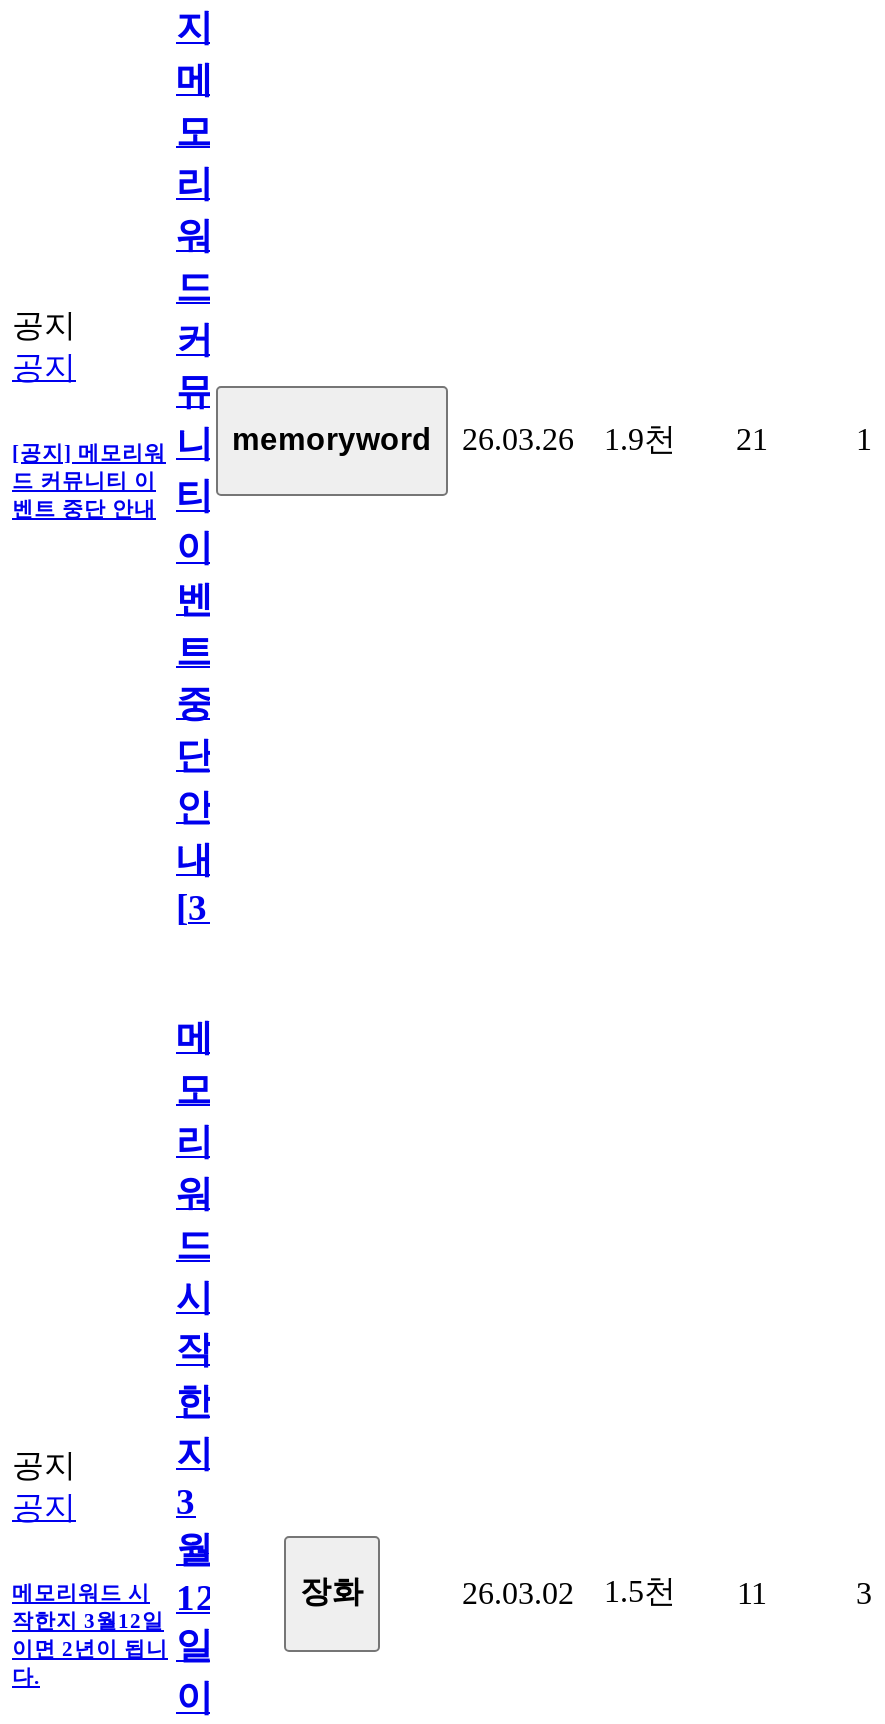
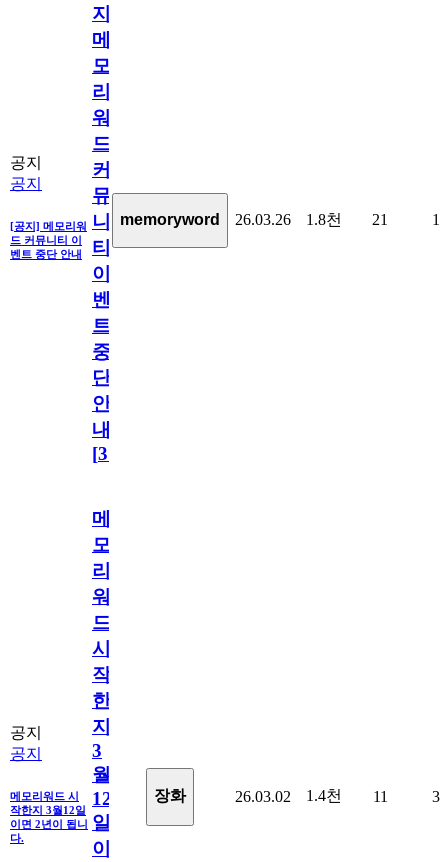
[604,421,676,455] 1.9천 -> [306,211,342,228] 1.8천
[462,1573,767,1609] 26.03.02 1.5천 11 -> [235,787,387,805] 26.03.02 1.4천 11

